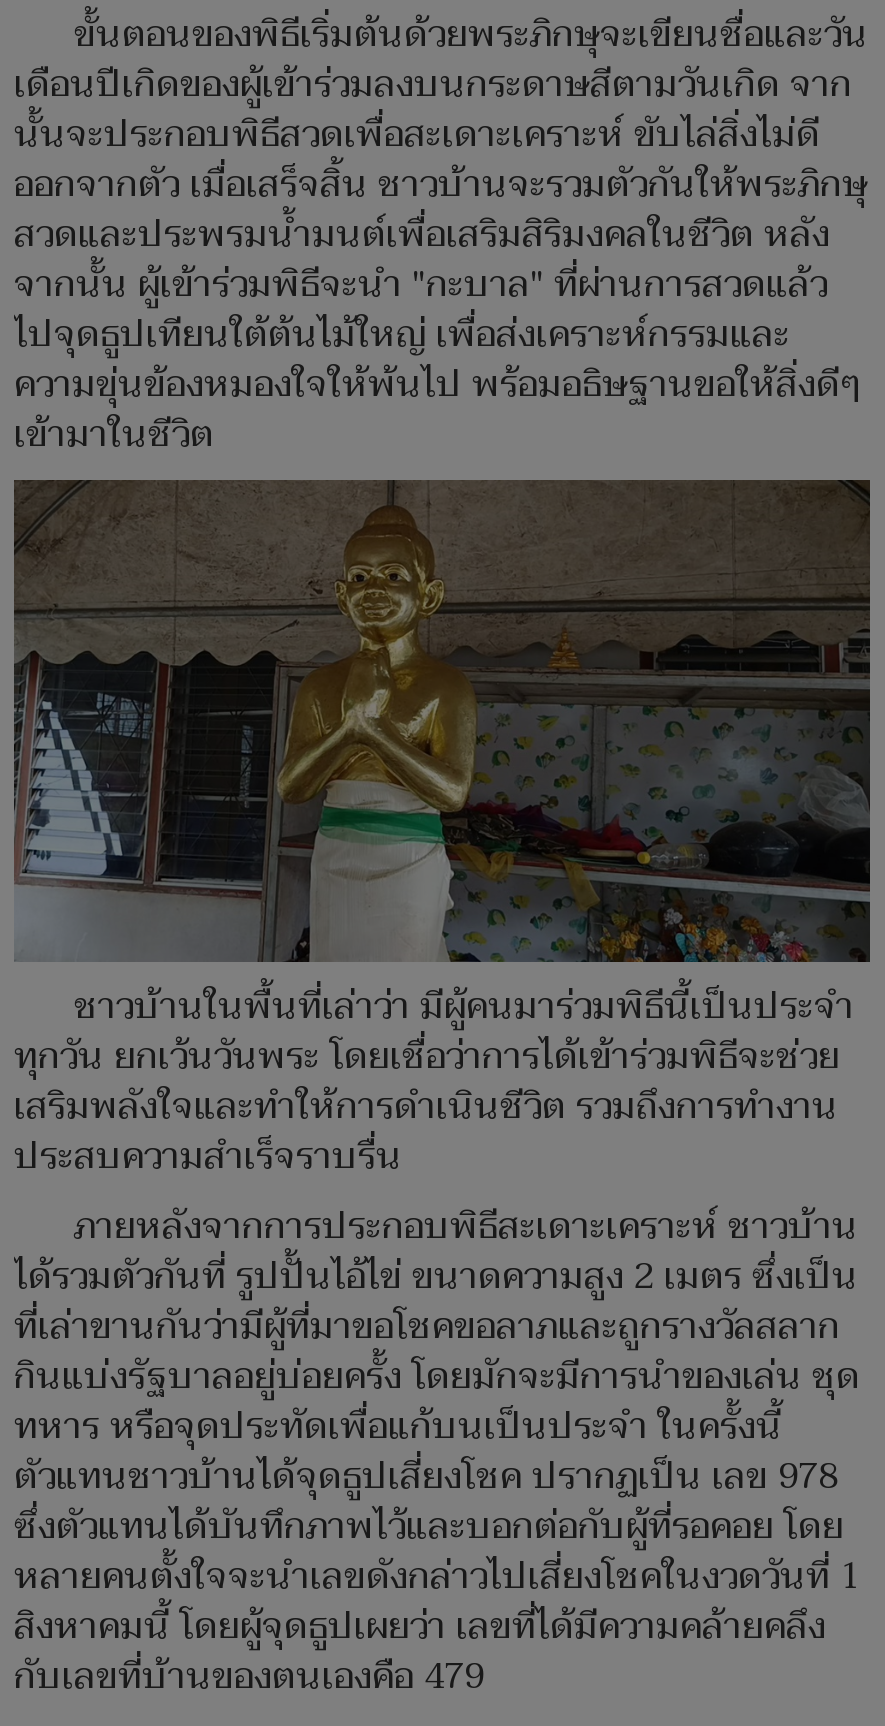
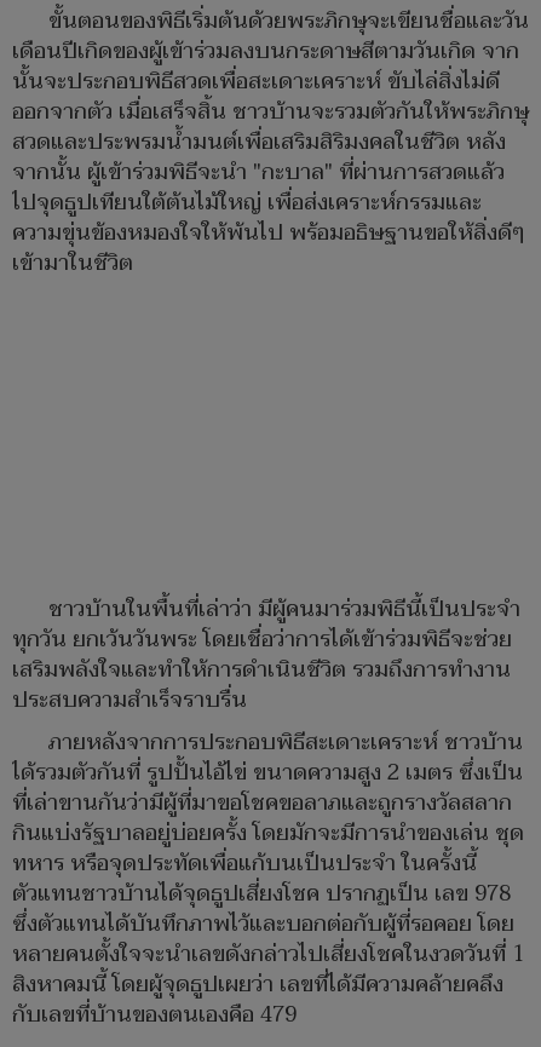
[12,478,872,964] [image] -> none

